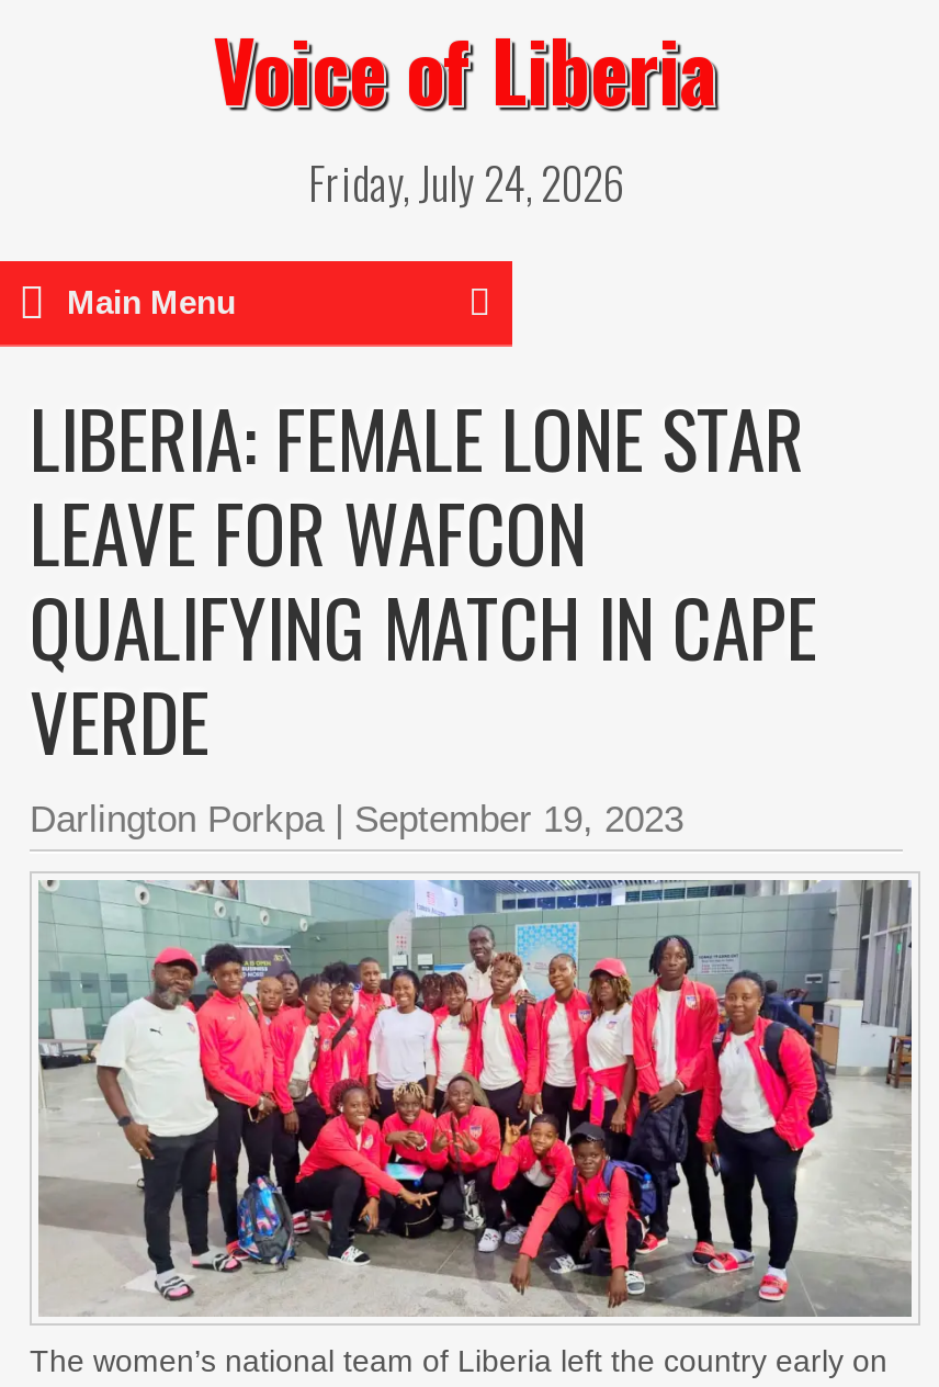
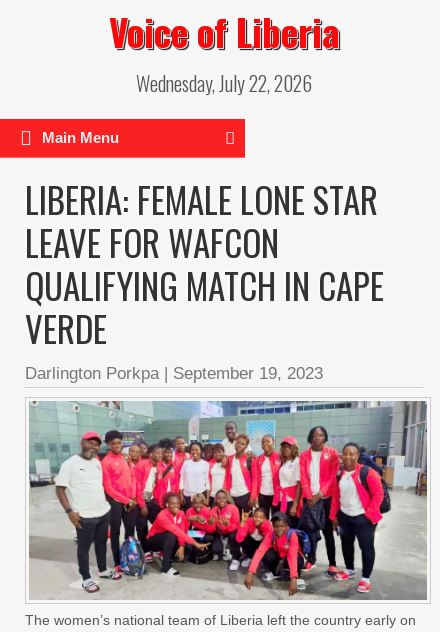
[308,149,624,215] Friday, July 24, 2026 -> [136,68,312,98] Wednesday, July 22, 2026

